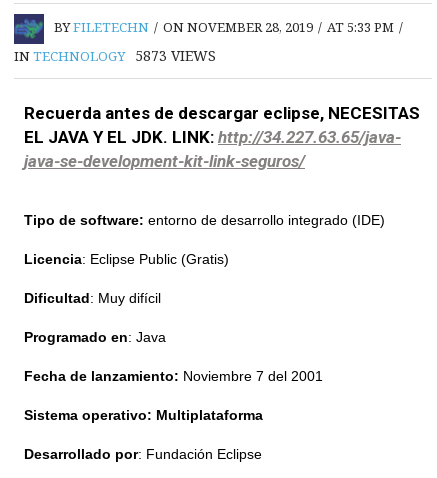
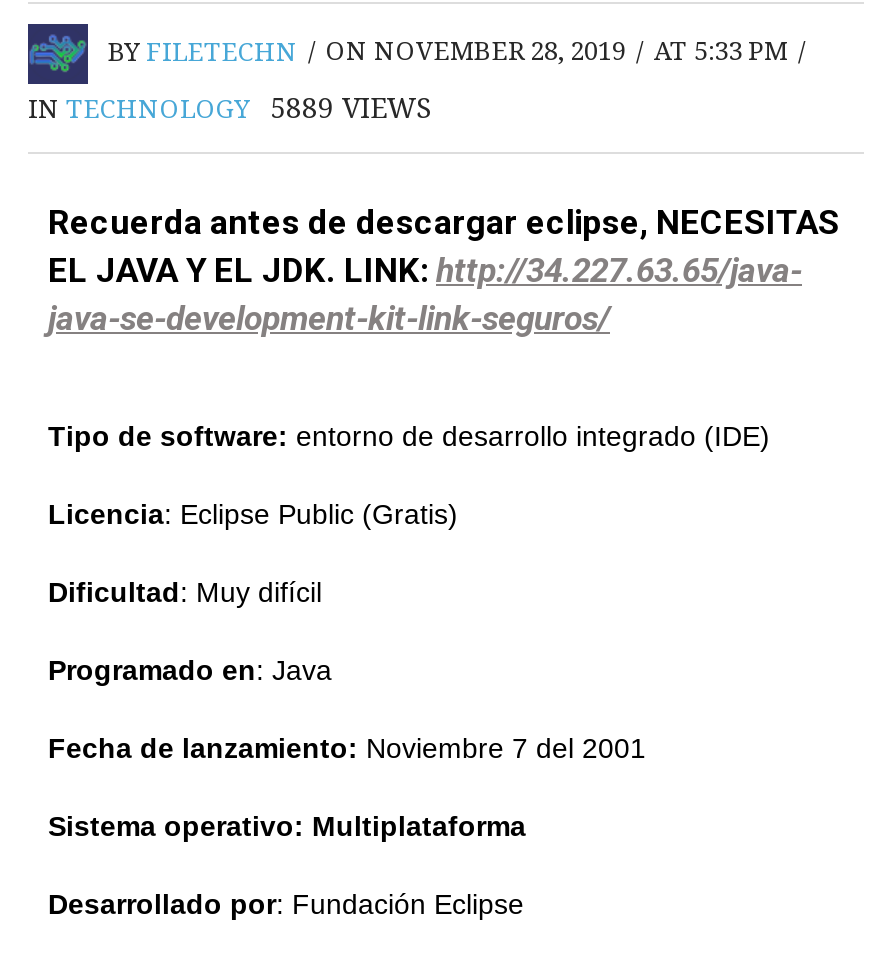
[14,46,216,65] IN TECHNOLOGY 5873 VIEWS -> [28,88,432,126] IN TECHNOLOGY 5889 VIEWS

